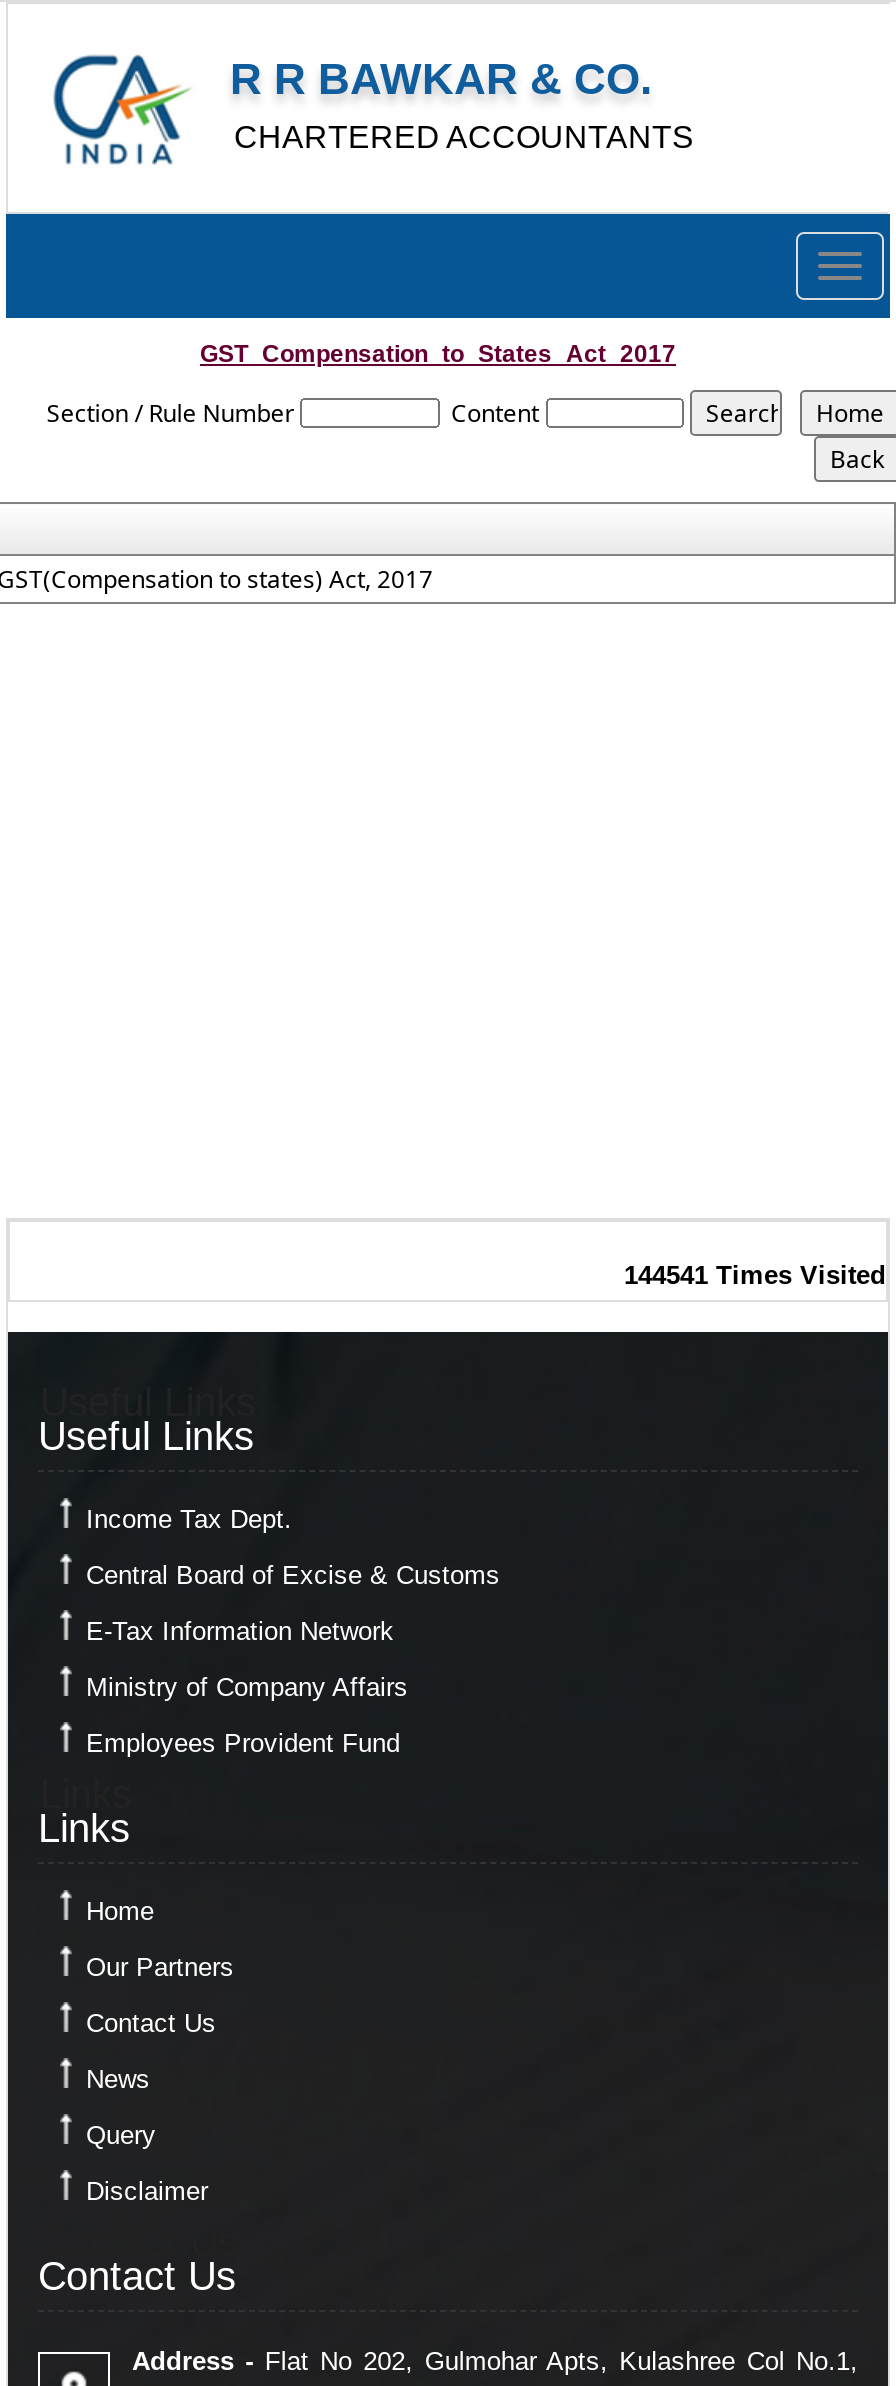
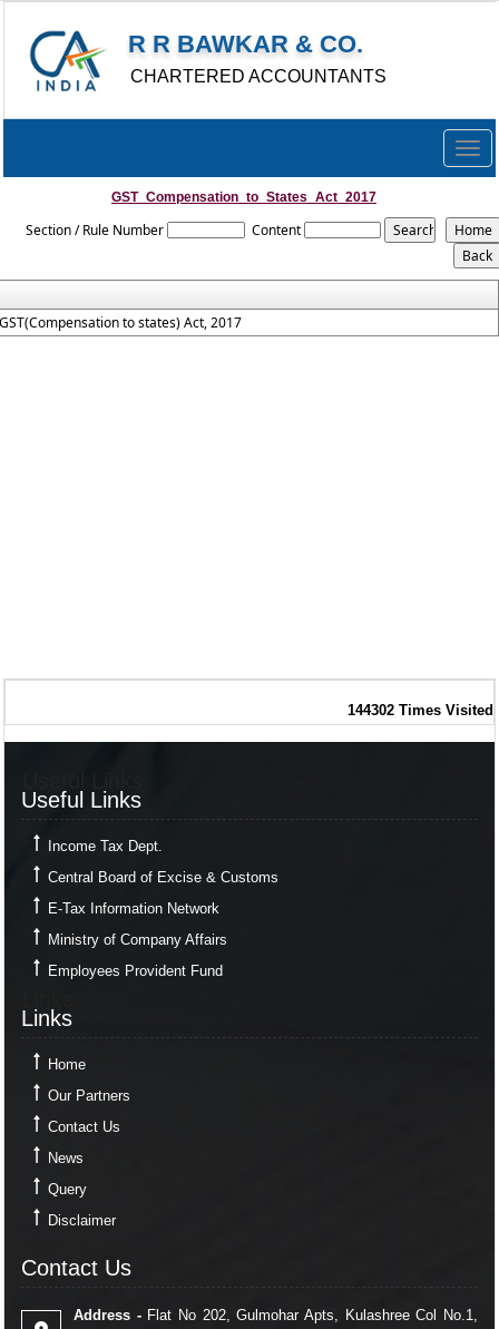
[624,1260,886,1290] 144541 Times Visited -> [348,702,493,719] 144302 Times Visited

